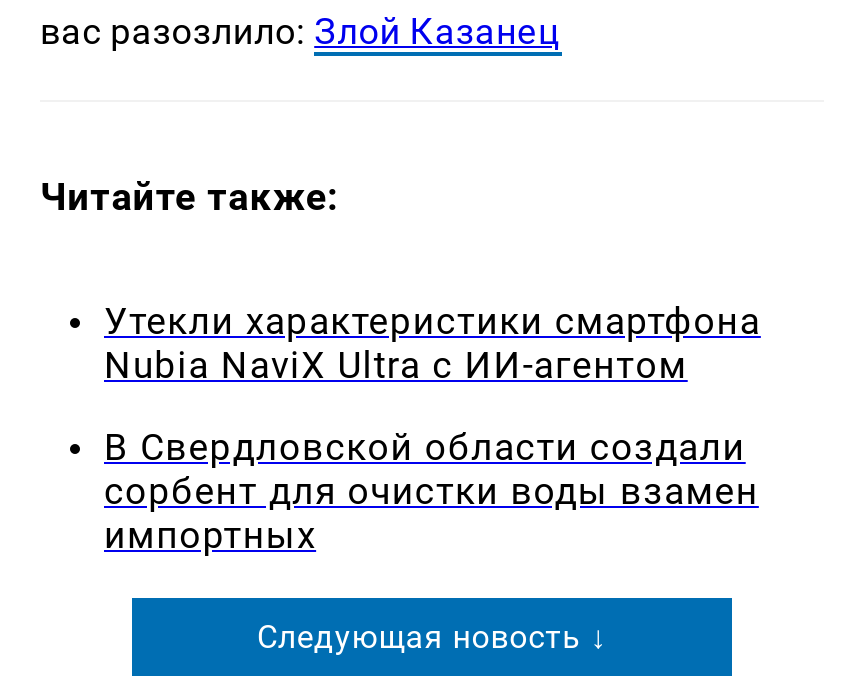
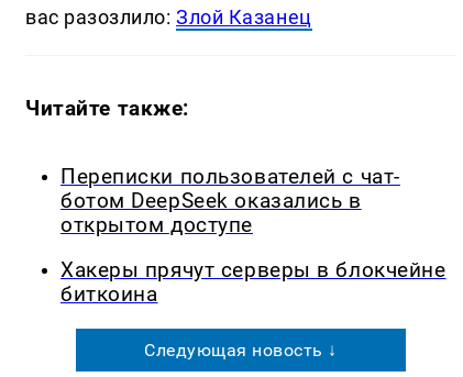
[104,300,761,388] Утекли характеристики смартфона | Nubia NaviX Ultra с ИИ-агентом -> [60,165,400,238] Переписки пользователей с чат- | ботом DeepSeek оказались в | открытом доступе
[104,426,759,558] В Свердловской области создали | сорбент для очистки воды взамен | импортных -> [60,258,446,306] Хакеры прячут серверы в блокчейне | биткоина

